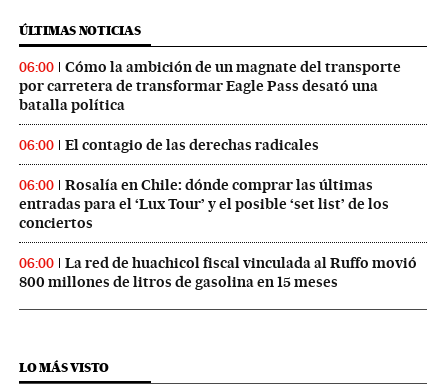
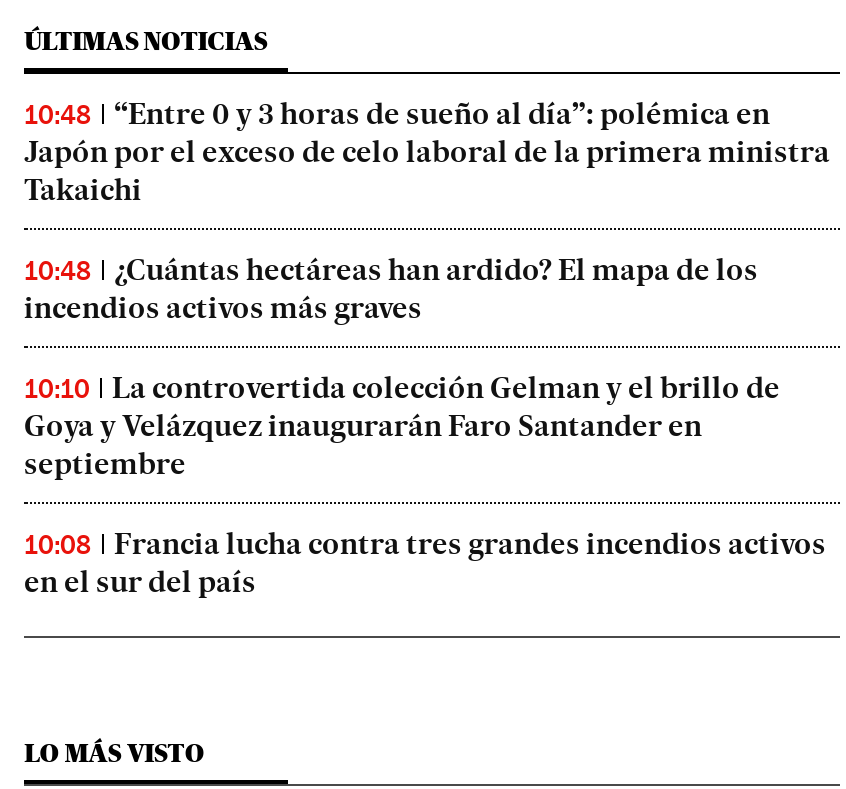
[19,58,401,114] 06:00 | Cómo la ambición de un magnate del transporte | por carretera de transformar Eagle Pass desató una | batalla política -> [24,96,830,208] 10:48 | “Entre 0 y 3 horas de sueño al día”: polémica en | Japón por el exceso de celo laboral de la primera ministra | Takaichi
[19,136,319,154] 06:00 | El contagio de las derechas radicales -> [24,252,758,326] 10:48 | ¿Cuántas hectáreas han ardido? El mapa de los | incendios activos más graves
[19,176,389,232] 06:00 | Rosalía en Chile: dónde comprar las últimas | entradas para el ‘Lux Tour’ y el posible ‘set list’ de los | conciertos -> [24,370,780,482] 10:10 | La controvertida colección Gelman y el brillo de | Goya y Velázquez inaugurarán Faro Santander en | septiembre
[19,254,417,291] 06:00 | La red de huachicol fiscal vinculada al Ruffo movió | 800 millones de litros de gasolina en 15 meses -> [24,526,826,600] 10:08 | Francia lucha contra tres grandes incendios activos | en el sur del país

